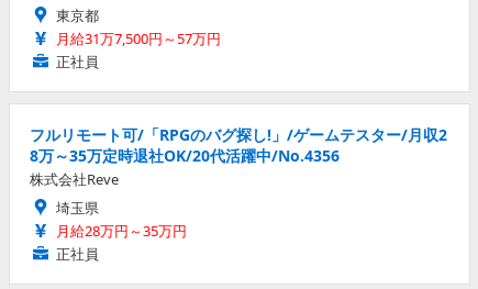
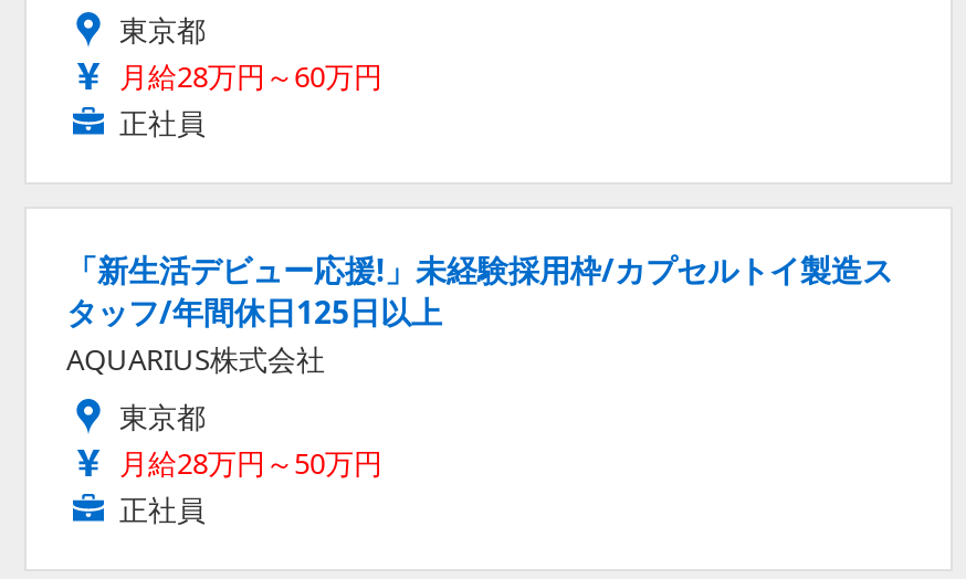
[56,29,221,49] 月給31万7,500円～57万円 -> [119,57,382,97] 月給28万円～60万円
[30,125,447,241] フルリモート可/「RPGのバグ探し!」/ゲームテスター/月収2 | 8万～35万定時退社OK/20代活躍中/No.4356 | 株式会社Reve | 埼玉県 | 月給28万円～35万円 -> [66,250,893,484] 「新生活デビュー応援!」未経験採用枠/カプセルトイ製造ス | タッフ/年間休日125日以上 | AQUARIUS株式会社 | 東京都 | 月給28万円～50万円

